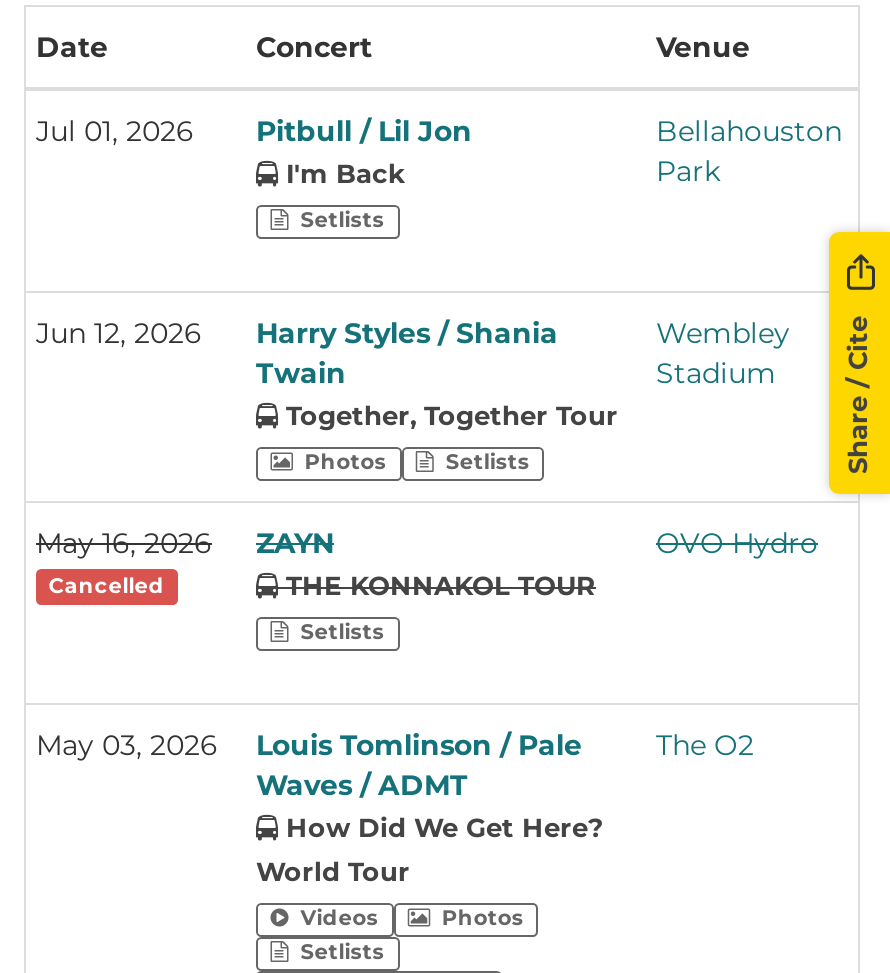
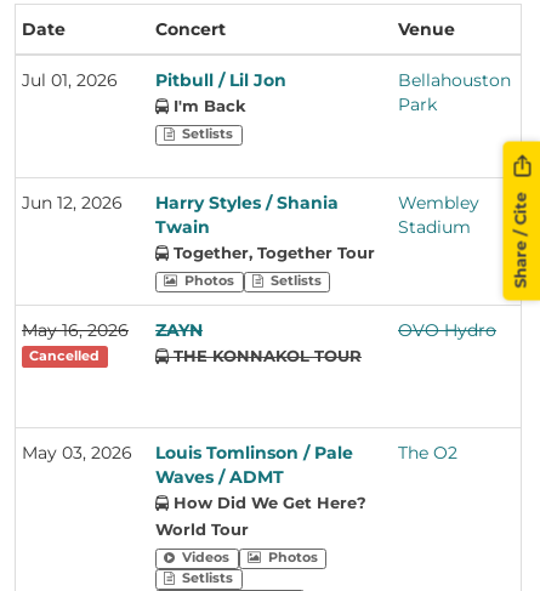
[289,619,385,645] Setlists -> none

